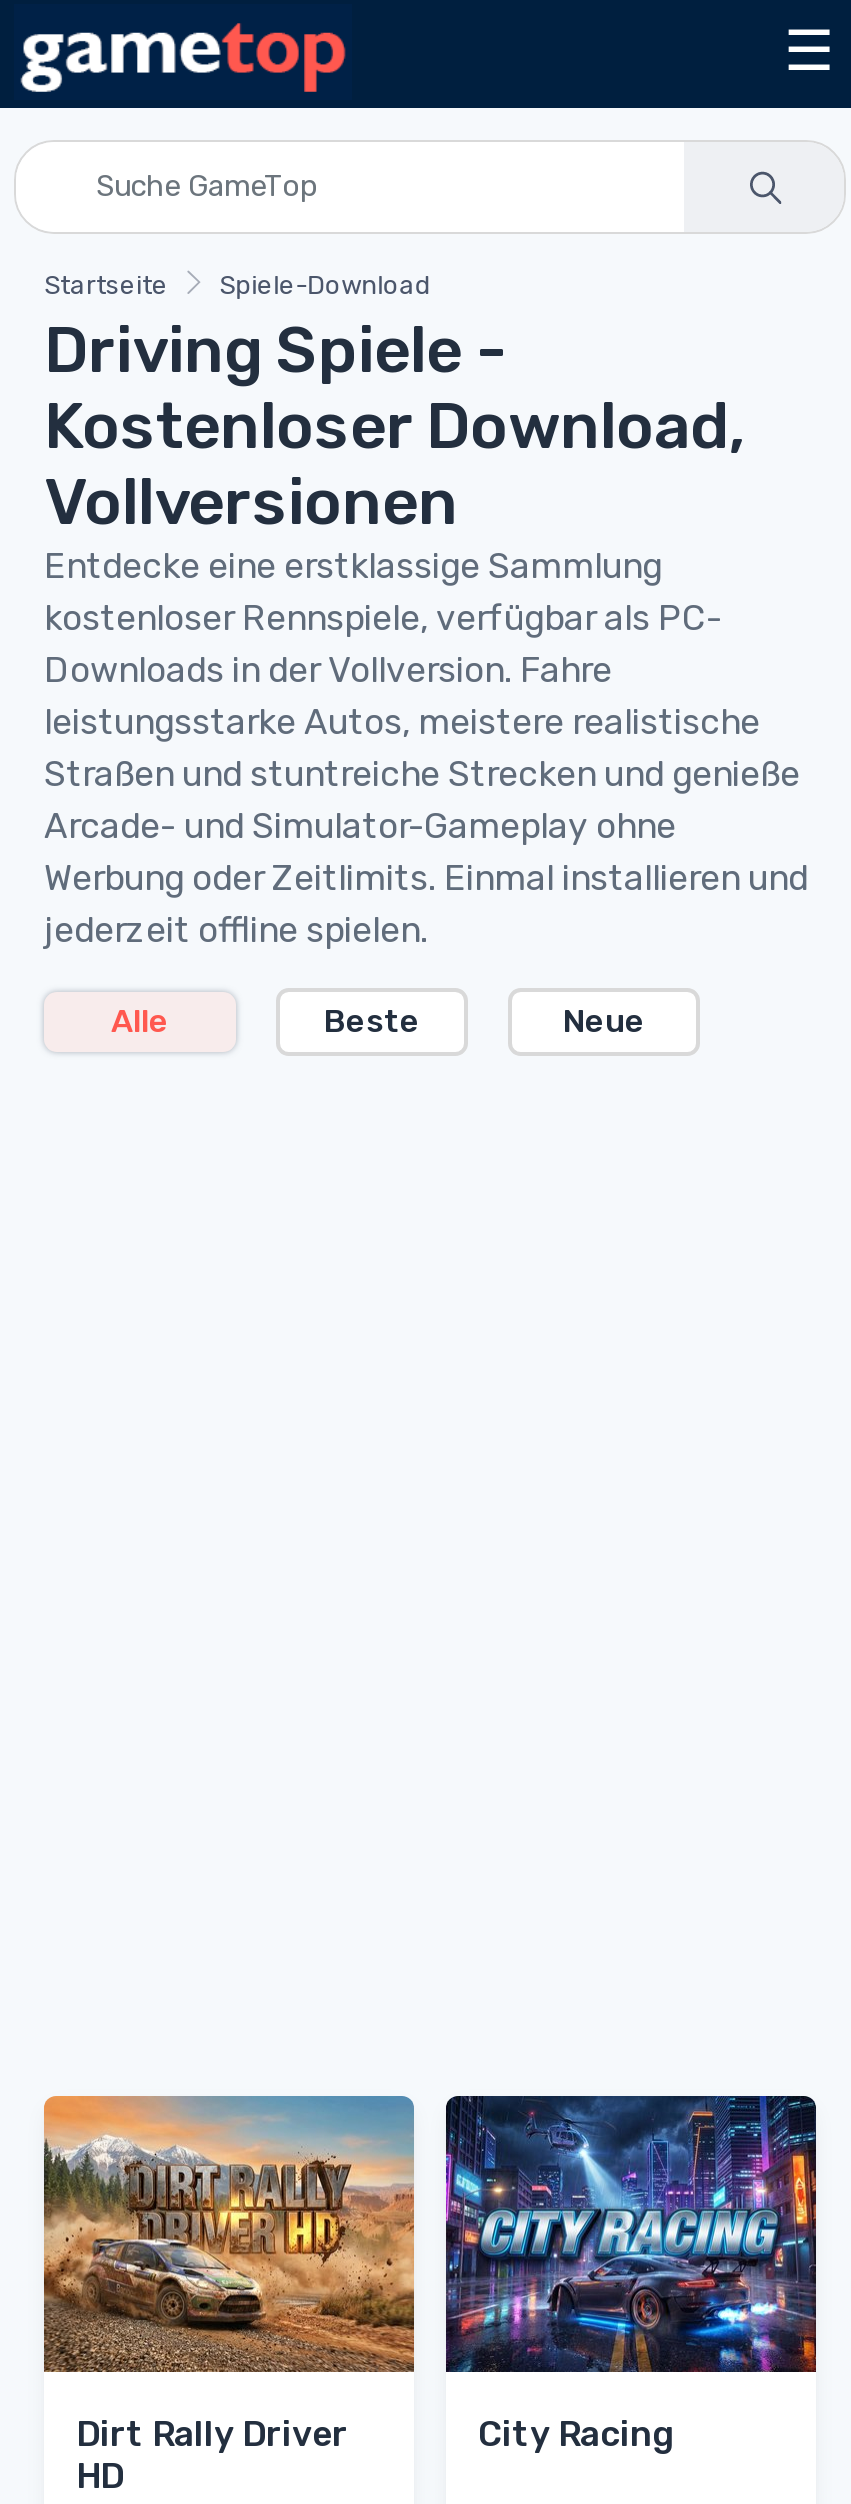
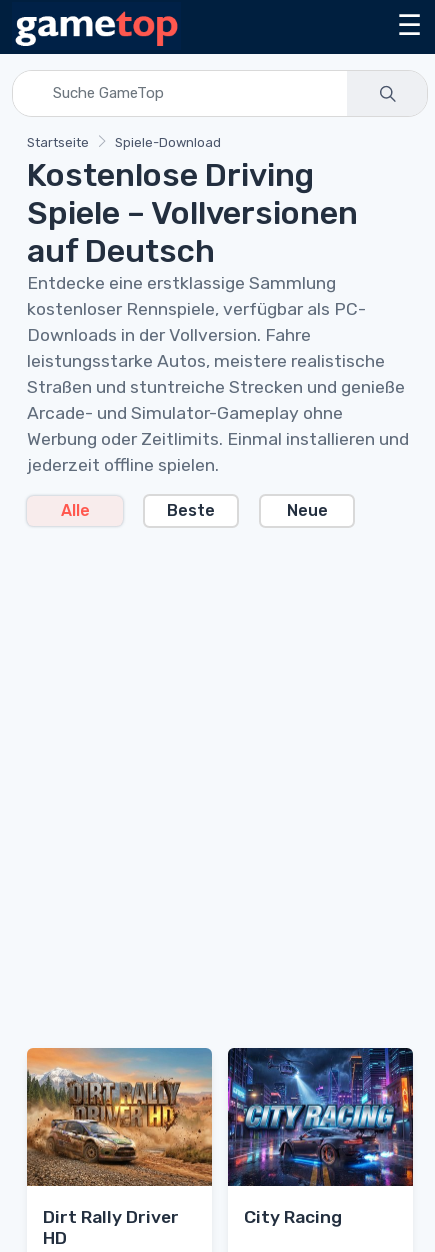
[44,311,744,539] Driving Spiele - | Kostenloser Download, | Vollversionen -> [27,155,358,269] Kostenlose Driving | Spiele – Vollversionen | auf Deutsch

